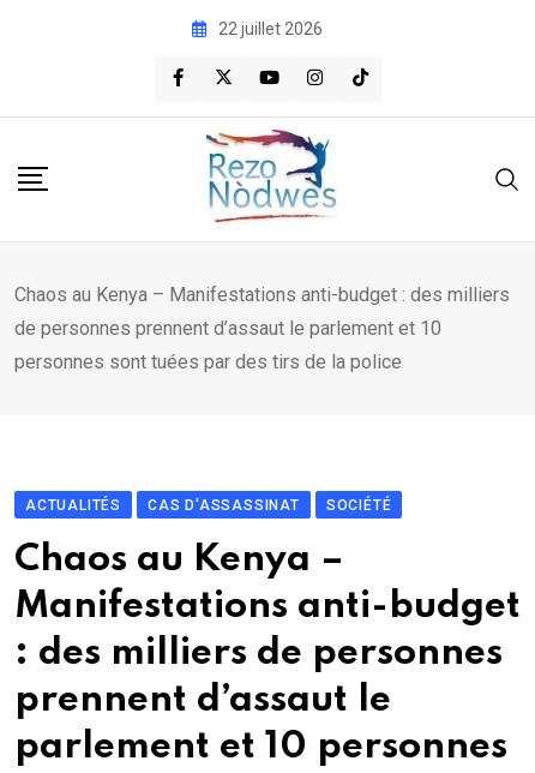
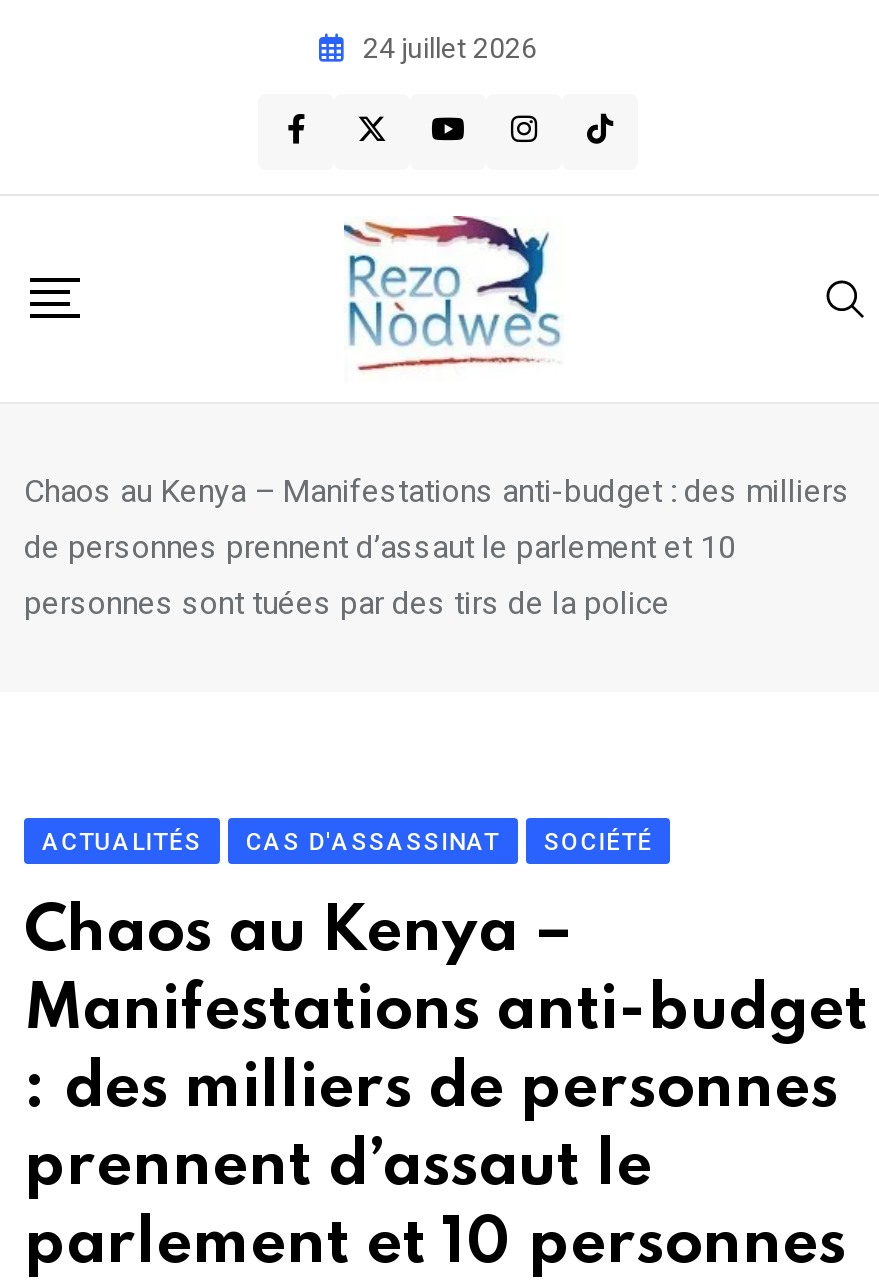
[218,19,322,38] 22 juillet 2026 -> [363,31,537,63] 24 juillet 2026

